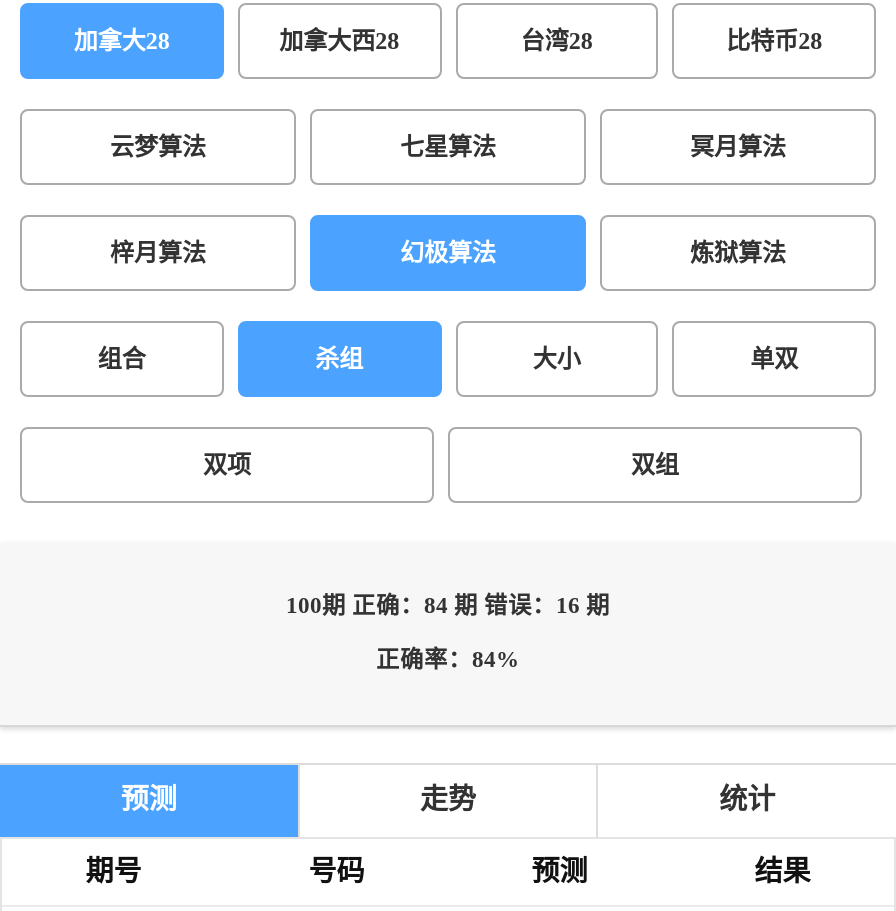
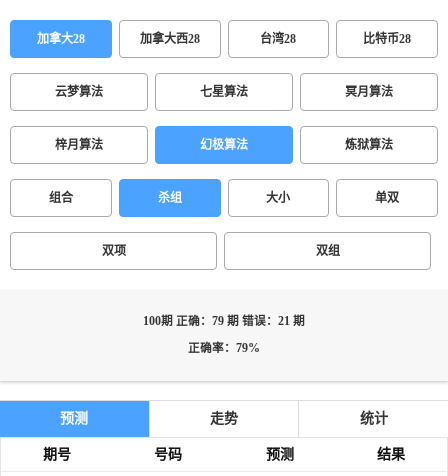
[286,593,610,619] 100期 正确：84 期 错误：16 期 -> [143,315,305,328] 100期 正确：79 期 错误：21 期
[376,647,520,673] 正确率：84% -> [188,342,260,355] 正确率：79%

